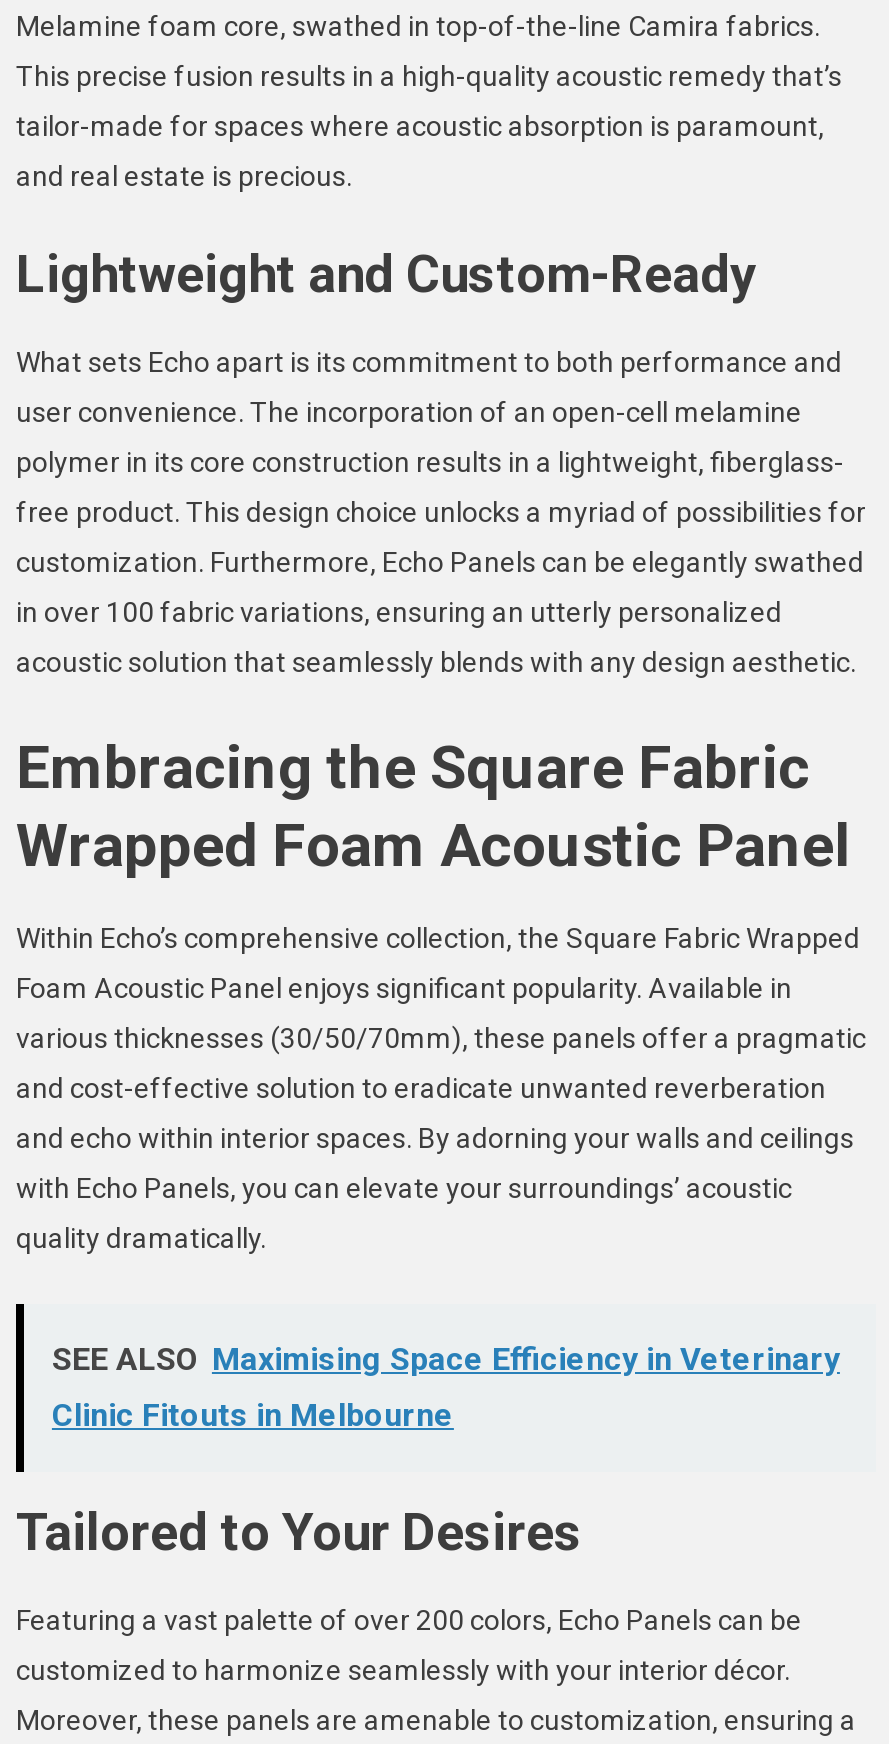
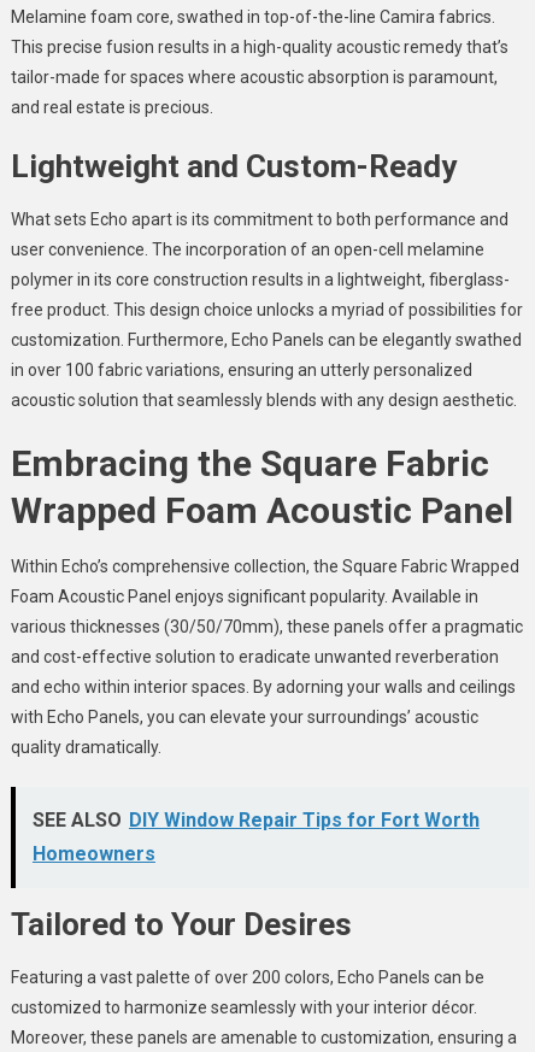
[52,1339,840,1377] SEE ALSO Maximising Space Efficiency in Veterinary -> [33,808,480,831] SEE ALSO DIY Window Repair Tips for Fort Worth
[52,1395,454,1433] Clinic Fitouts in Melbourne -> [33,842,155,865] Homeowners

